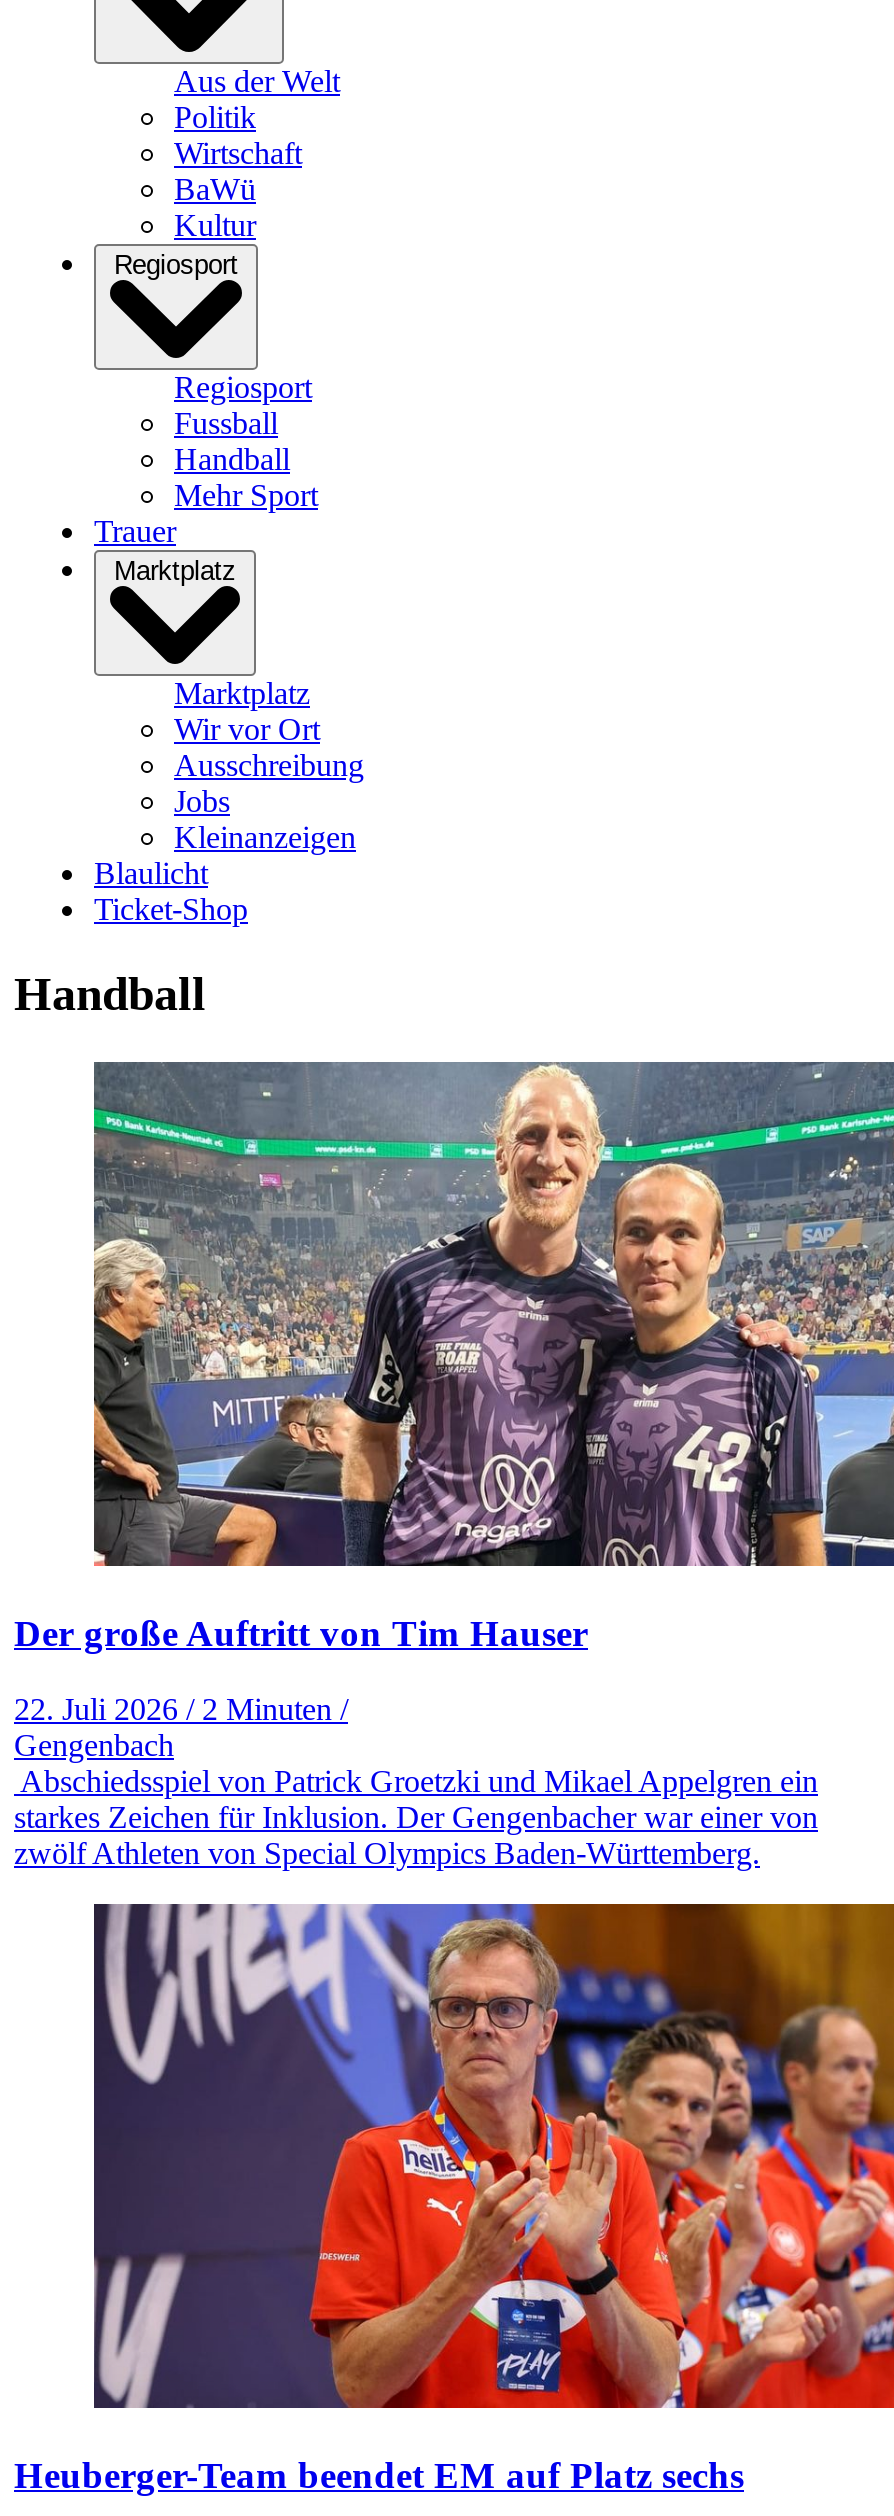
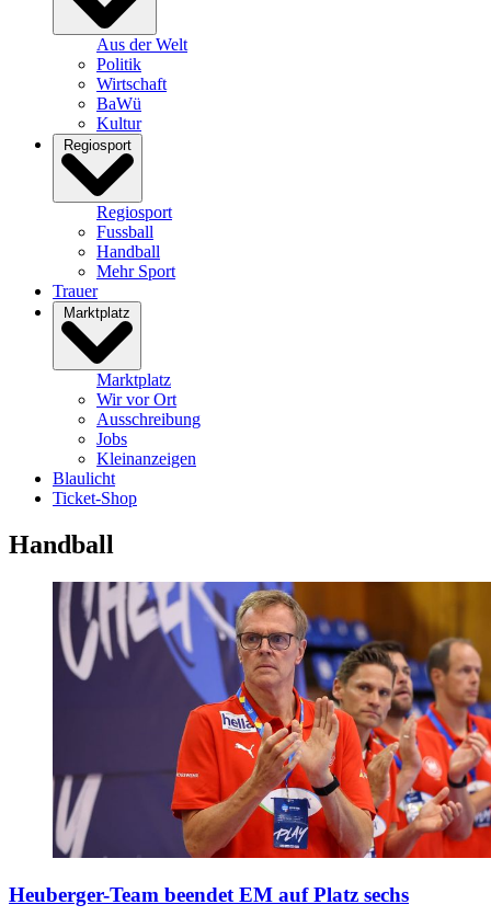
[14,1060,888,1871] [image] | Der große Auftritt von Tim Hauser | 22. Juli 2026 / 2 Minuten / | Gengenbach | Abschiedsspiel von Patrick Groetzki und Mikael Appelgren ein | starkes Zeichen für Inklusion. Der Gengenbacher war einer von | zwölf Athleten von Special Olympics Baden-Württemberg. -> none

